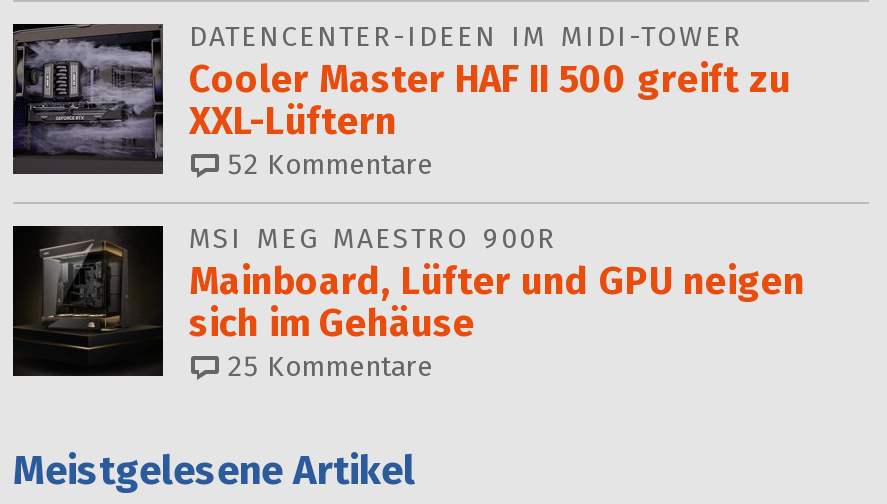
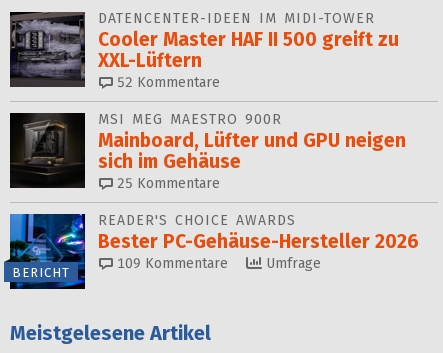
none -> [9,213,86,290] [image] | BERICHT
none -> [98,212,419,272] READER'S CHOICE AWARDS | Bester PC-Gehäuse-Hersteller 2026 | 109 Kommentare | Umfrage

